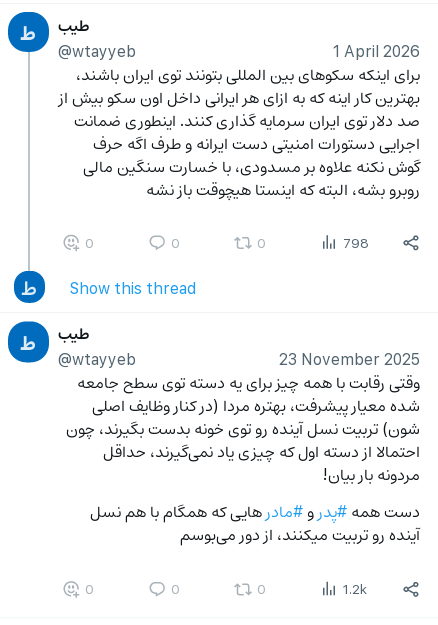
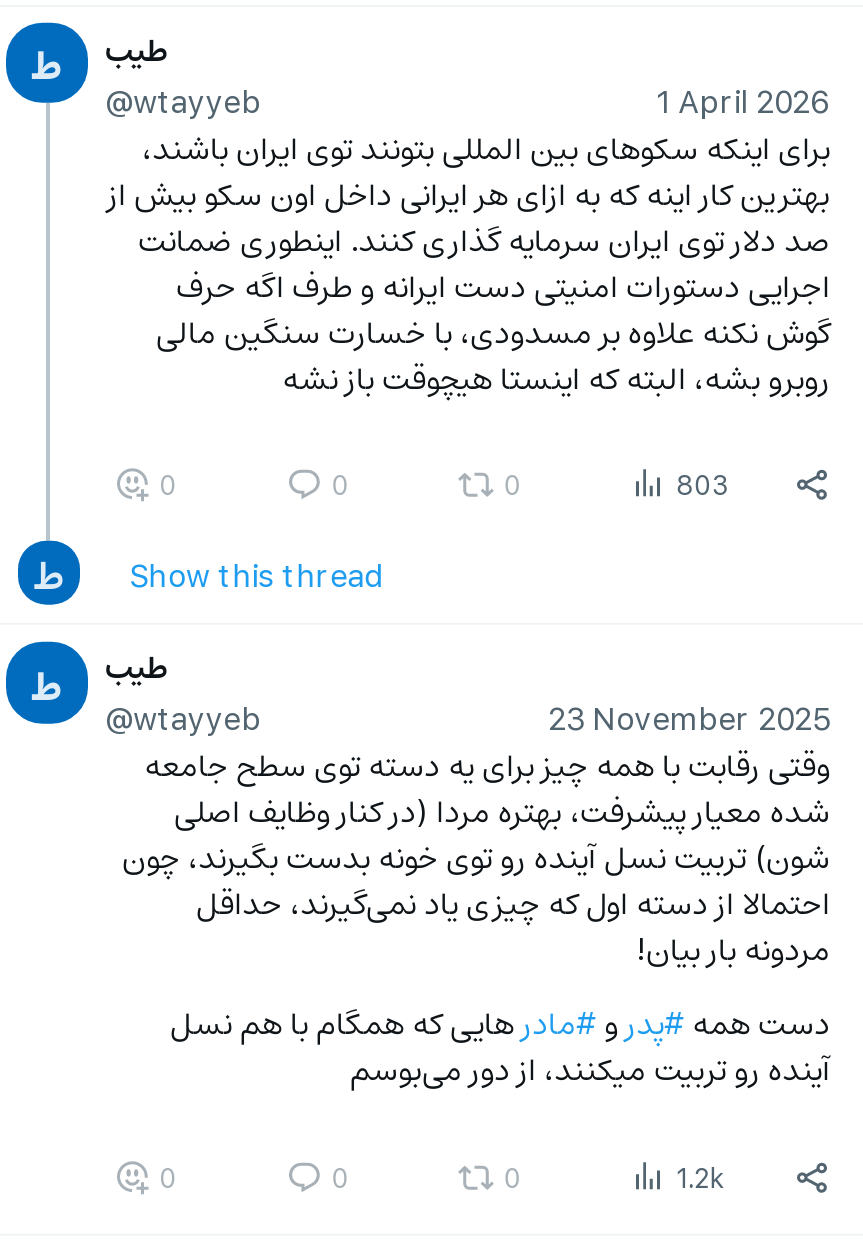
[343,233,369,252] 798 -> [676,466,728,504] 803

